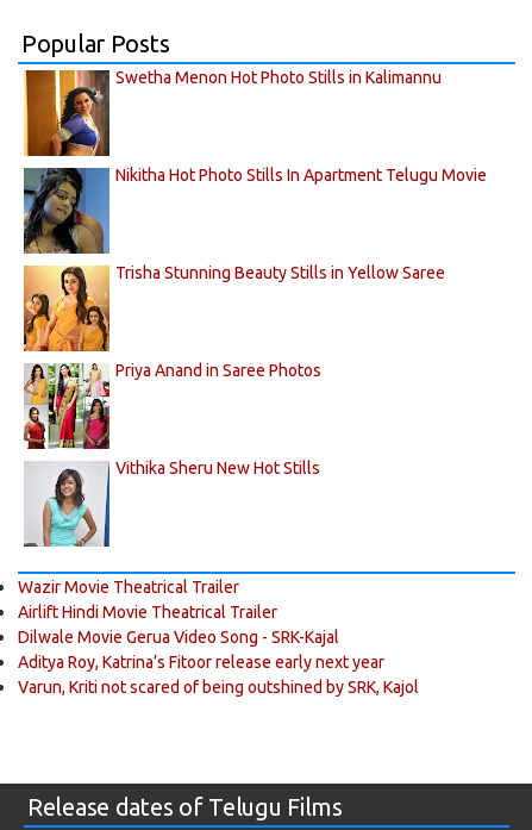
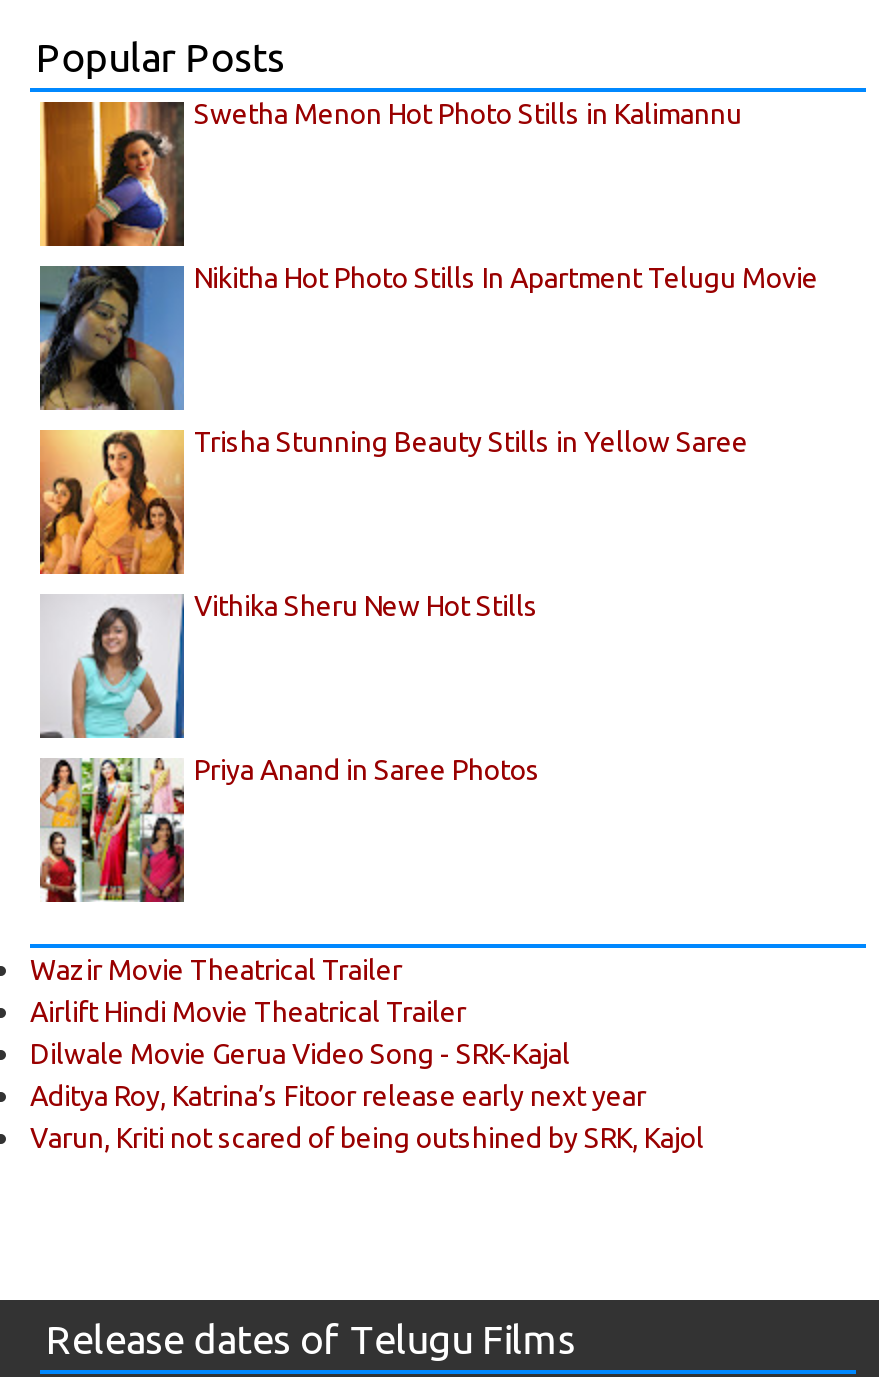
moved [115,361,321,380] -> [194,754,540,786]: Priya Anand in Saree Photos
moved [23,458,320,548] -> [38,590,538,740]: [image] | Vithika Sheru New Hot Stills

